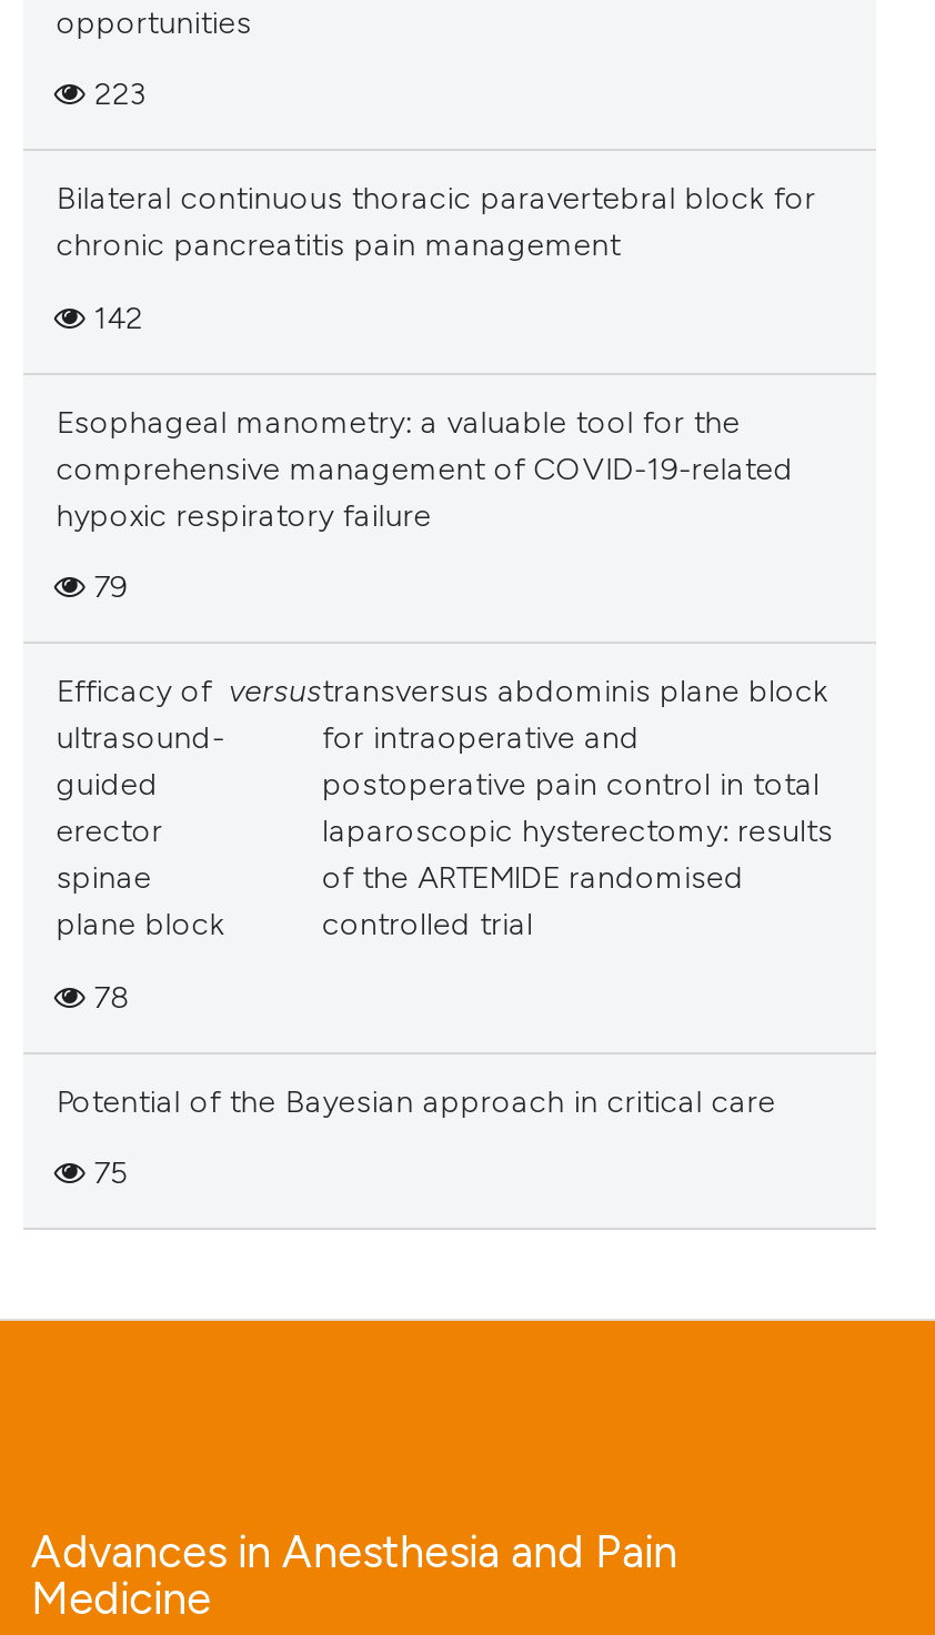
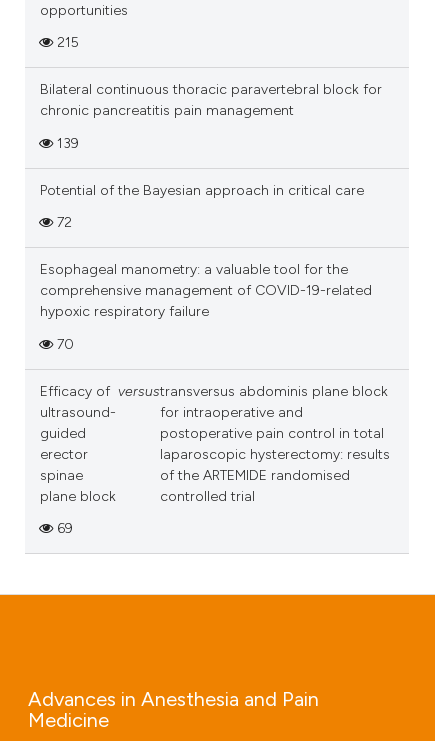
[85,76,147,114] 223 -> [53,34,79,51] 215
[85,299,143,337] 142 -> [53,135,79,231] 139 | 72
moved [56,404,794,535] -> [40,261,372,320]: Esophageal manometry: a valuable tool for the | comprehensive management of COVID-19-related | hypoxic respiratory failure
[85,569,127,606] 79 -> [53,336,74,353] 70
moved [56,674,833,944] -> [40,383,390,505]: Efficacy of | ultrasound- | guided | ... | of the ARTEMIDE randomised | controlled trial
[85,978,130,1193] 78 | 75 -> [53,520,73,537] 69
moved [56,1083,776,1121] -> [40,182,364,199]: Potential of the Bayesian approach in critical care

